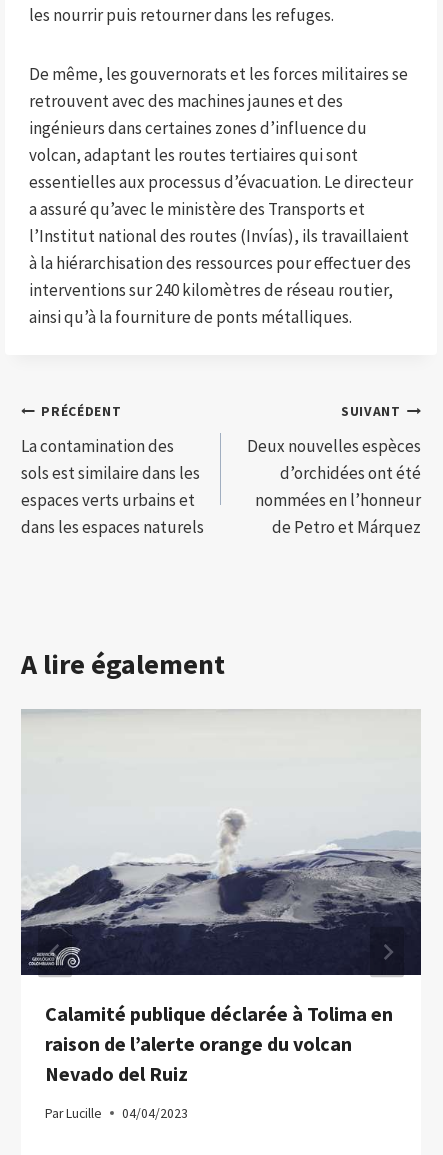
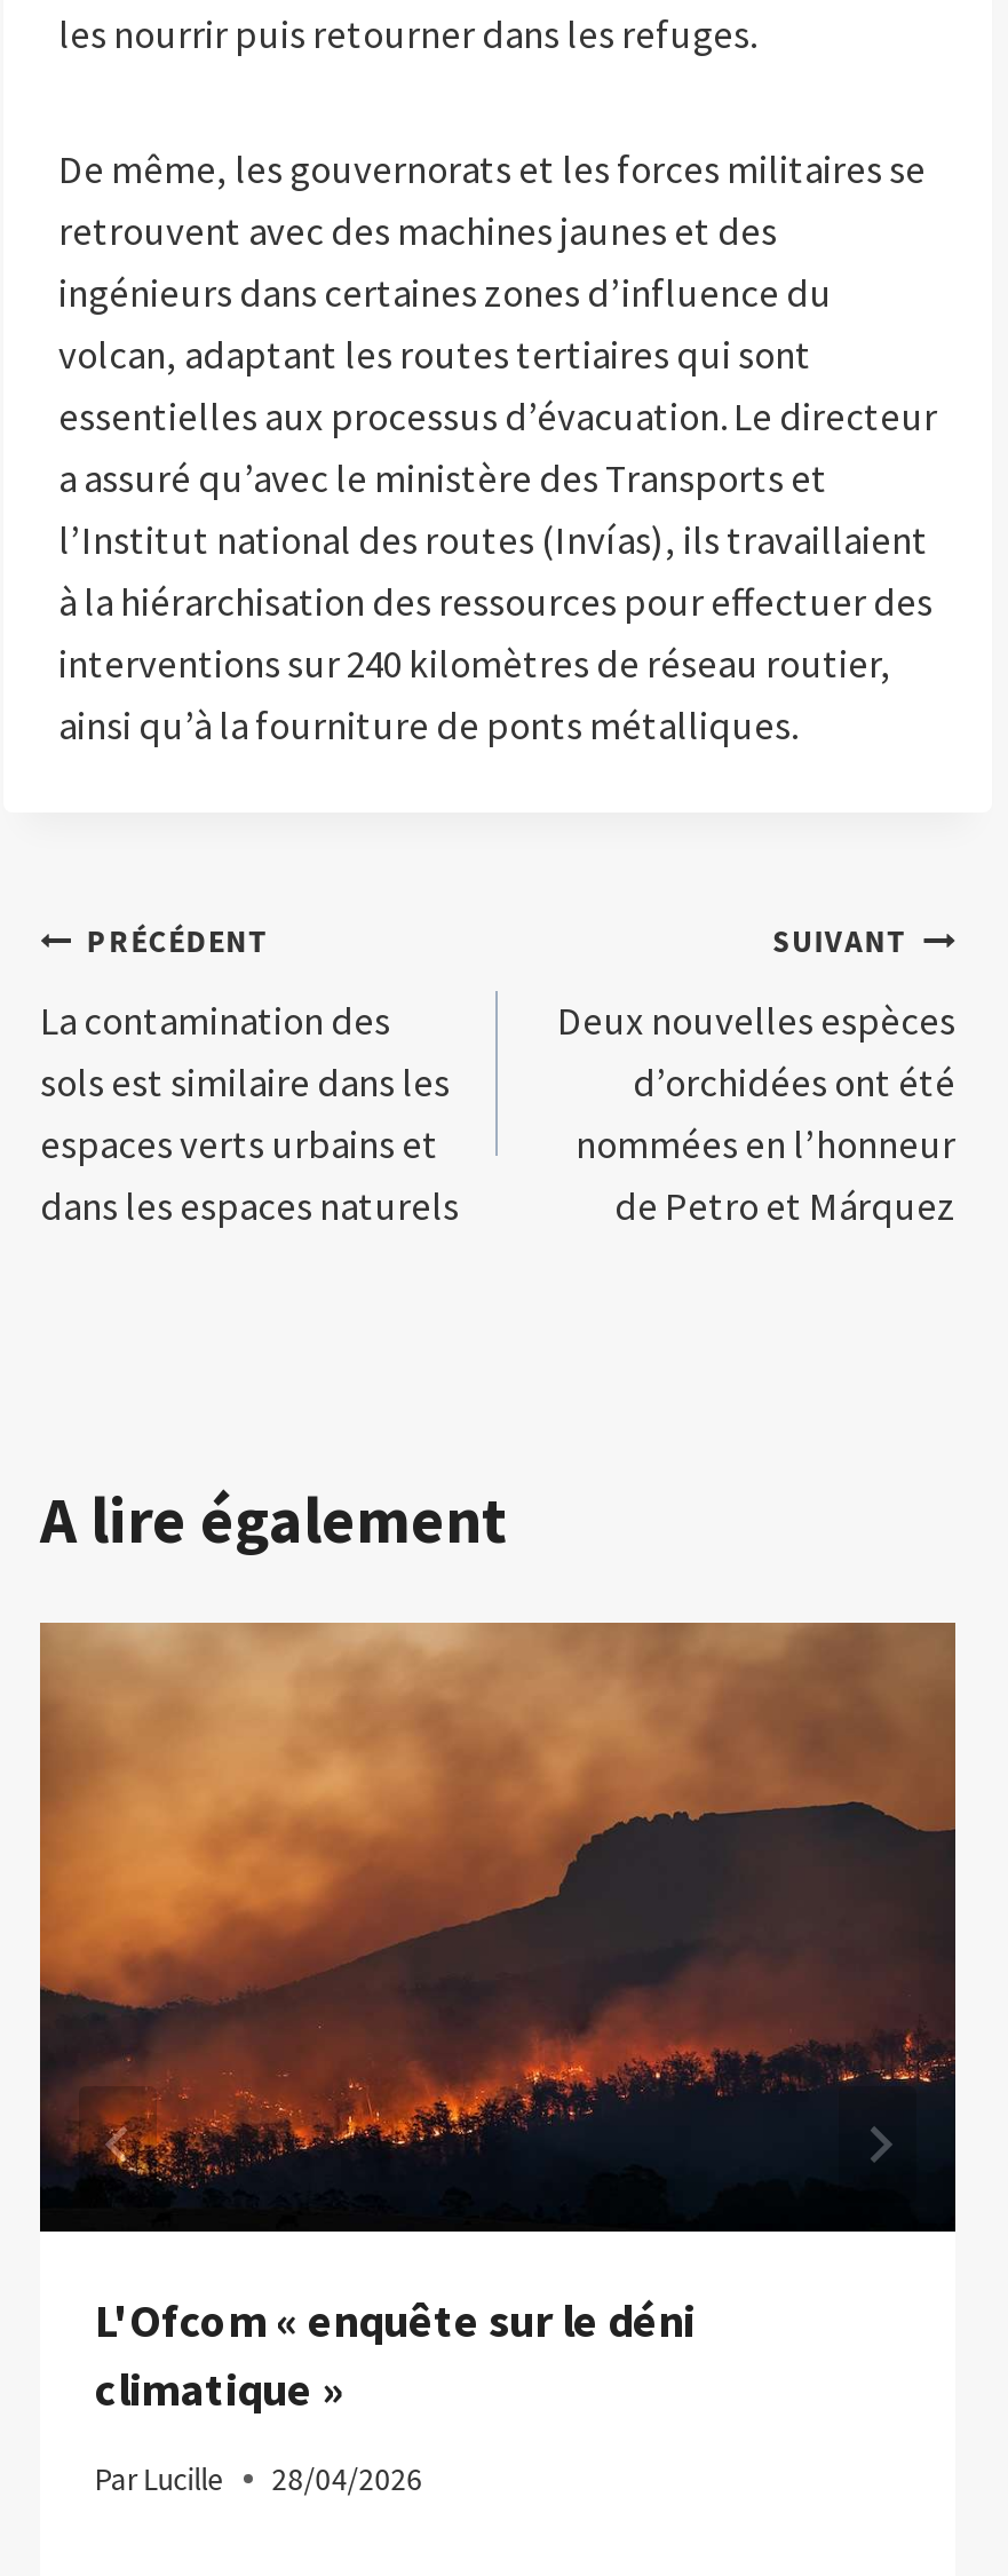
[20,709,421,1086] [image] | Calamité publique déclarée à Tolima en | raison de l’alerte orange du volcan | Nevado del Ruiz -> [38,1623,958,2418] [image] | L'Ofcom « enquête sur le déni | climatique »
[45,1105,188,1122] Par Lucille 04/04/2023 -> [95,2460,423,2499] Par Lucille 28/04/2026

